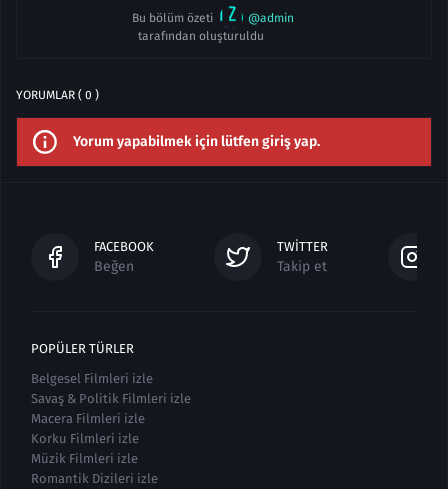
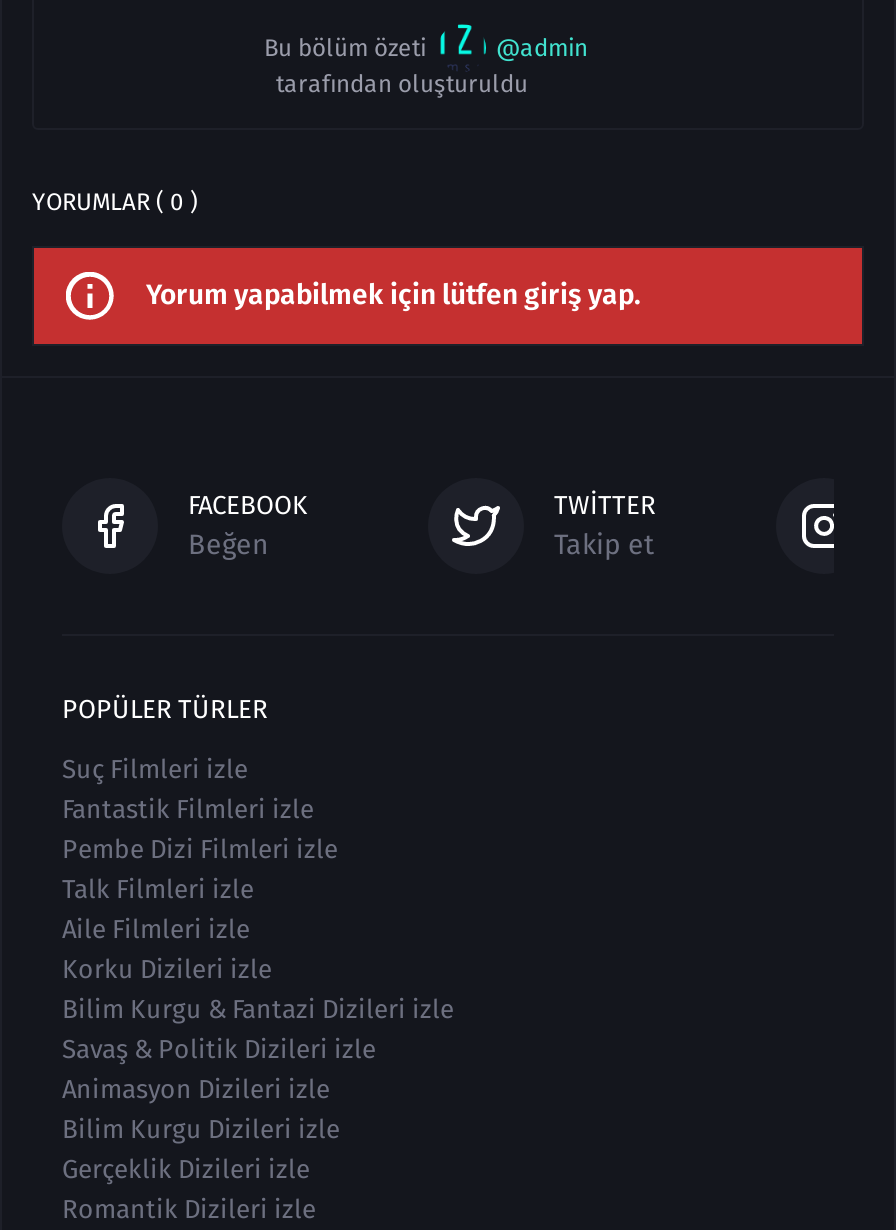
[31,371,191,466] Belgesel Filmleri izle | Savaş & Politik Filmleri izle | Macera Filmleri izle | Korku Filmleri izle | Müzik Filmleri izle -> [62,754,454,1184] Suç Filmleri izle | Fantastik Filmleri izle | Pembe Dizi Filmleri izle | Talk Filmleri izle | Aile Filmleri izle | Korku Dizileri izle | Bilim Kurgu & Fantazi Dizileri izle | Savaş & Politik Dizileri izle | Animasyon Dizileri izle | Bilim Kurgu Dizileri izle | Gerçeklik Dizileri izle

